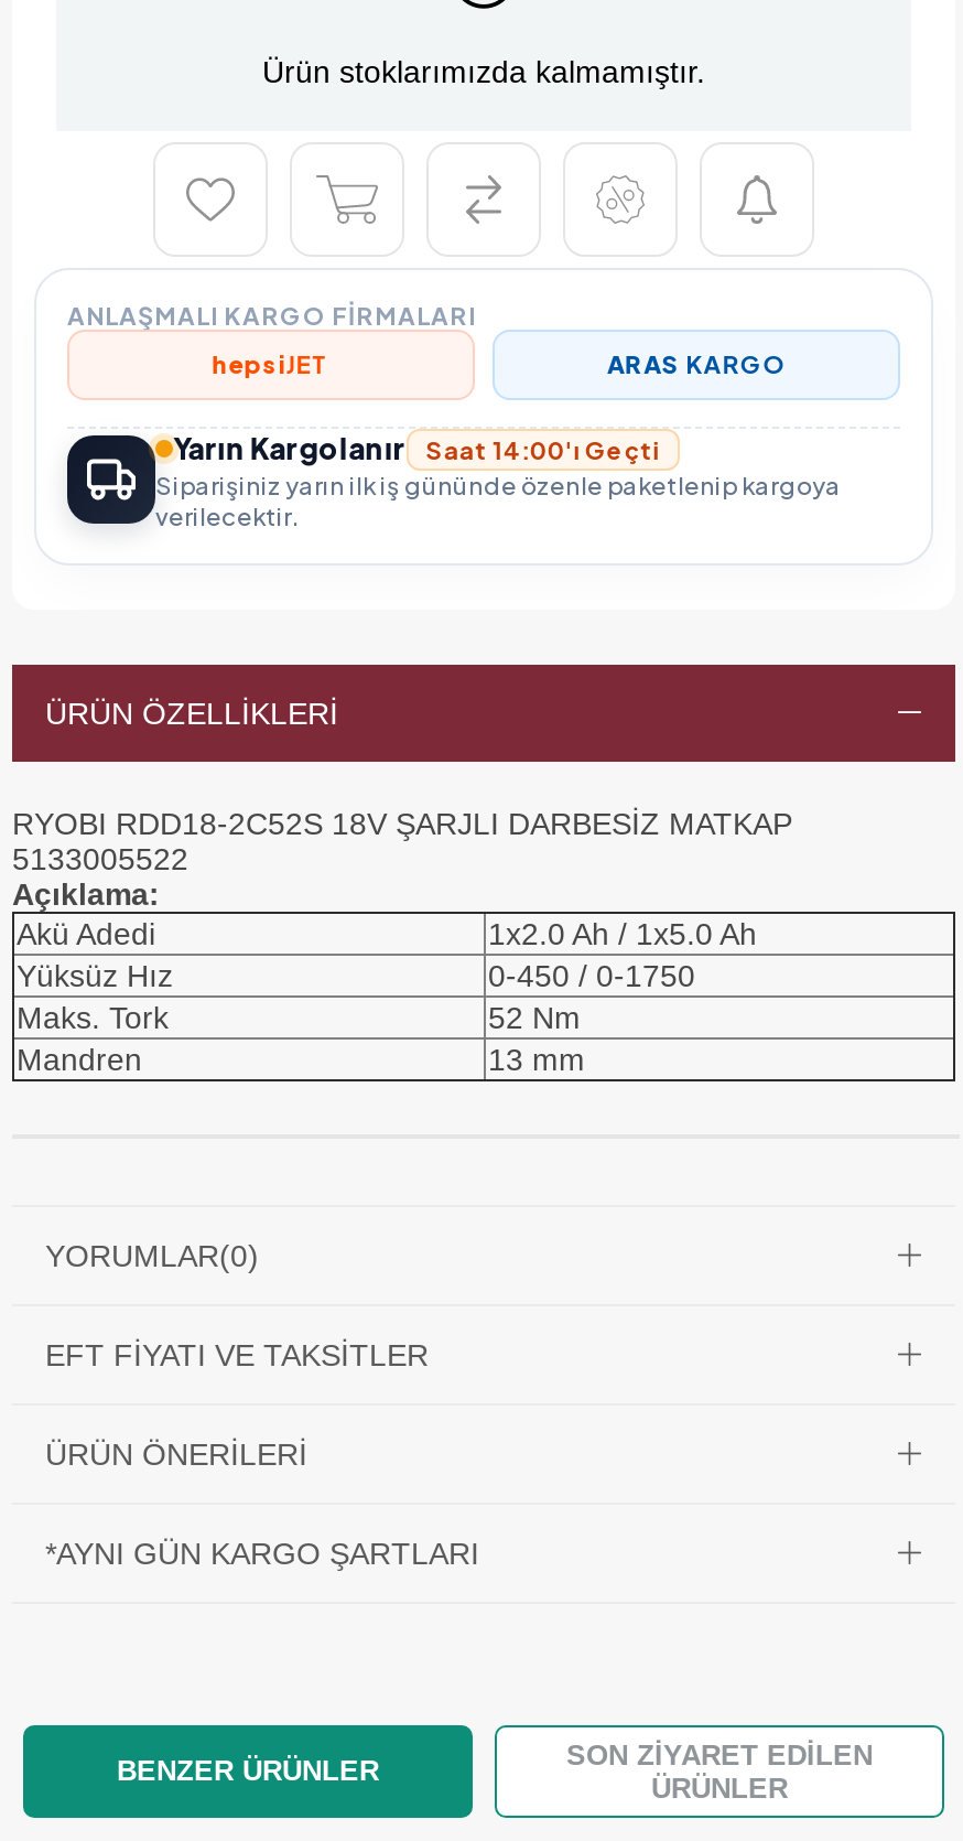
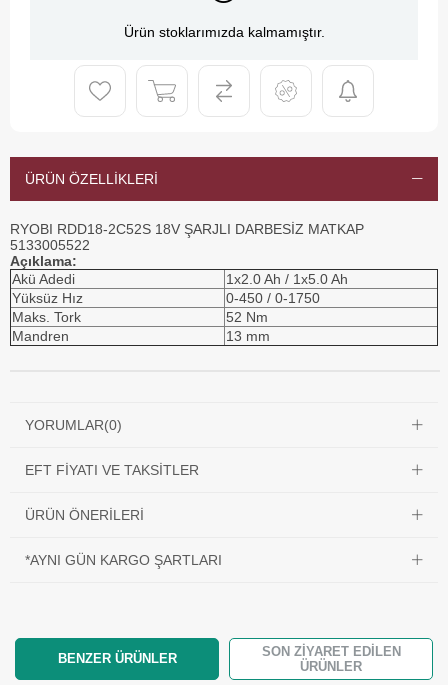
[65,301,841,530] [image] | ANLAŞMALI KARGO FIRMALARI | hepsi JET | ARAS KARGO | Yarın Kargolanır | Saat 14:00'ı Geçti | Siparişiniz yarın ilk iş gününde özenle paketlenip kargoya | verilecektir. -> none

